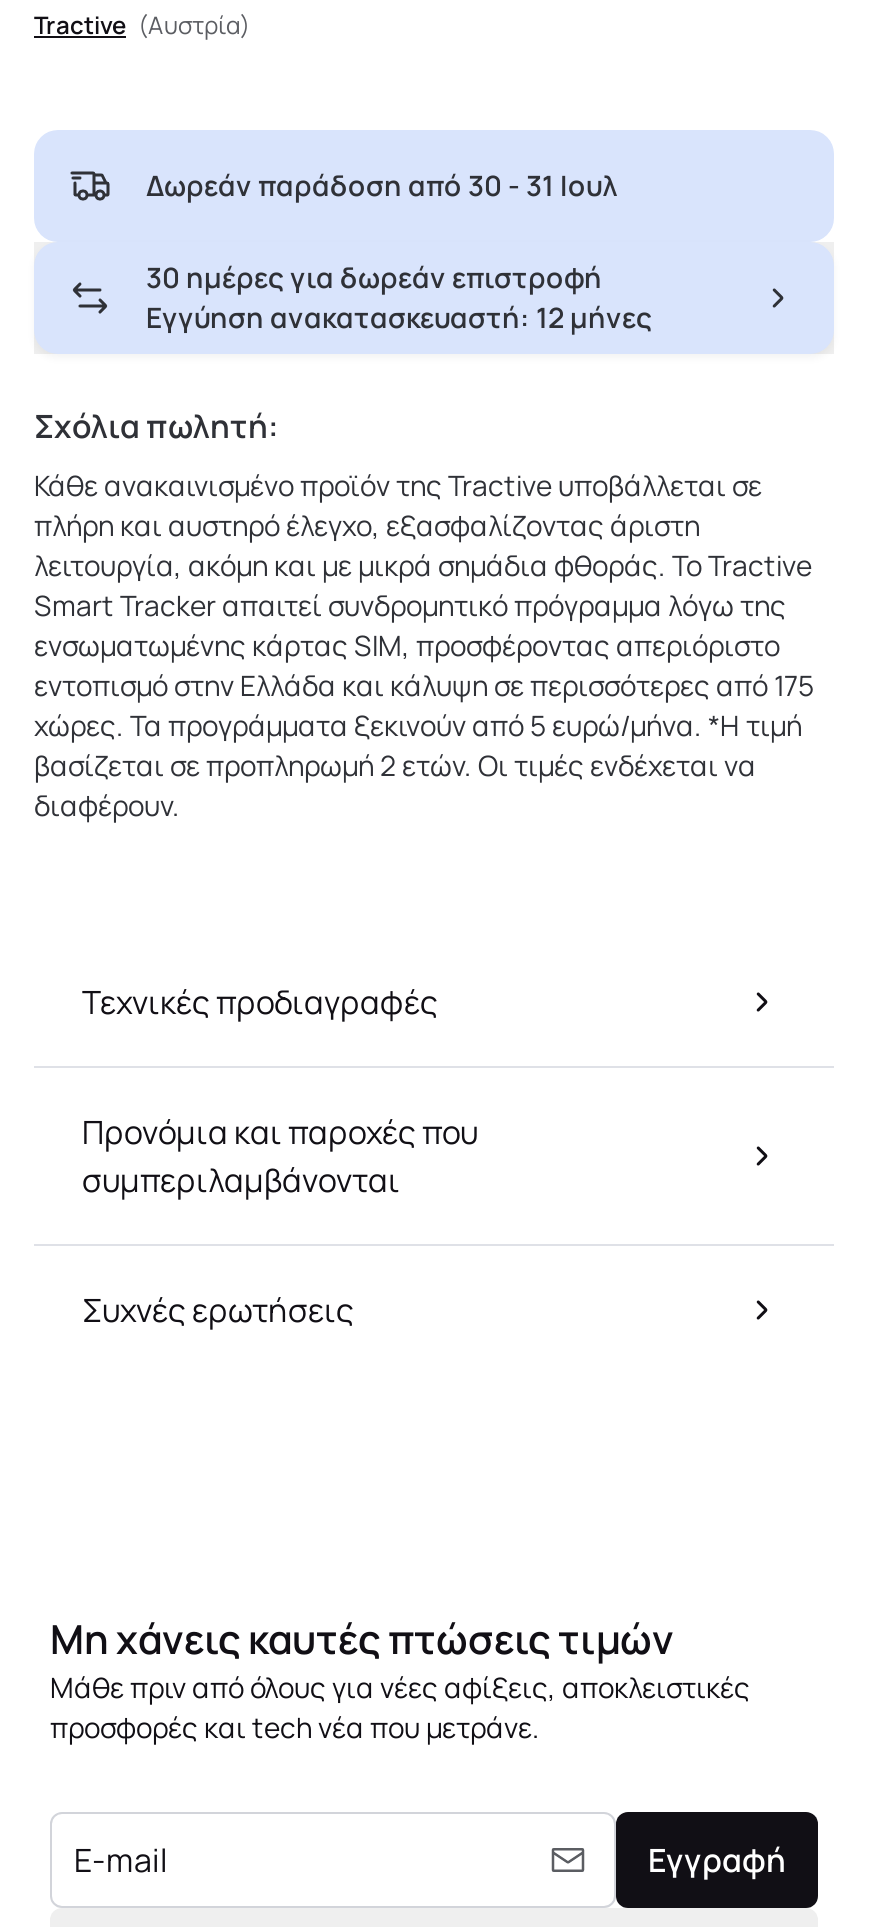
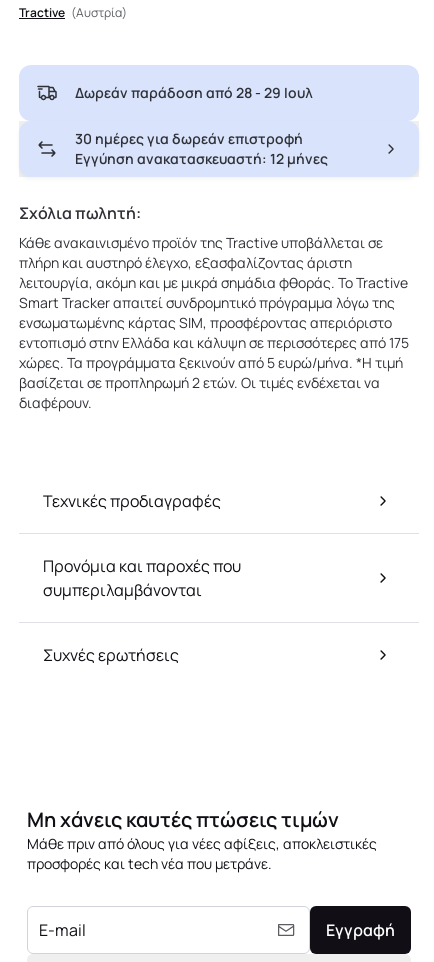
[146,167,618,205] Δωρεάν παράδοση από 30 - 31 Ιουλ -> [75,83,313,102] Δωρεάν παράδοση από 28 - 29 Ιουλ

